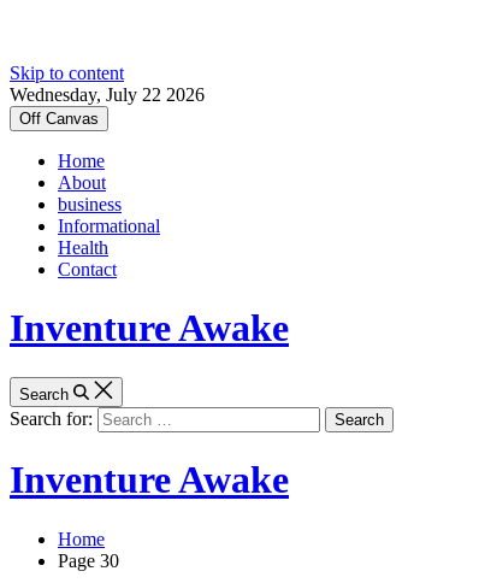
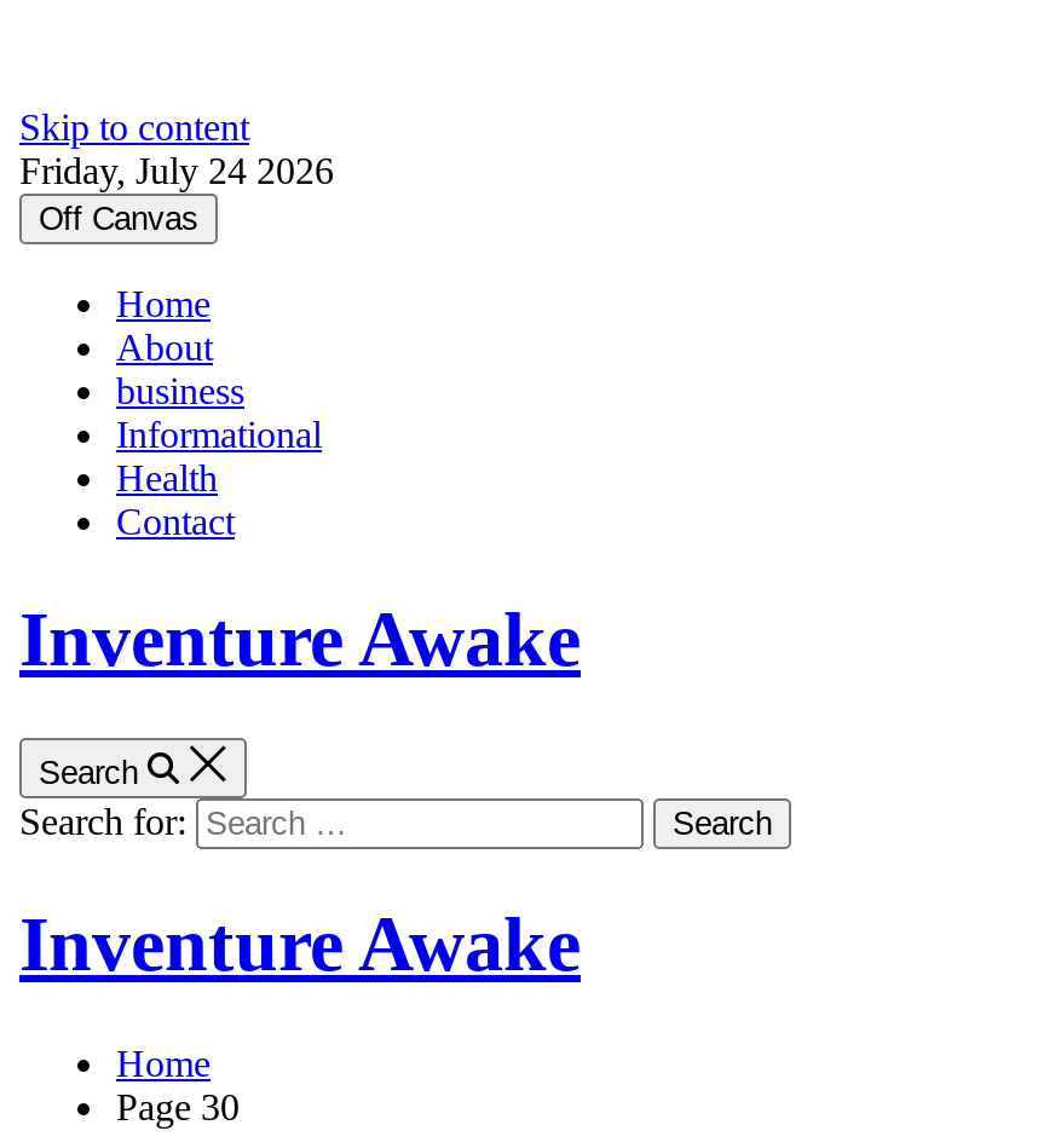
[10,84,205,105] Wednesday, July 22 2026 -> [19,150,334,191] Friday, July 24 2026

